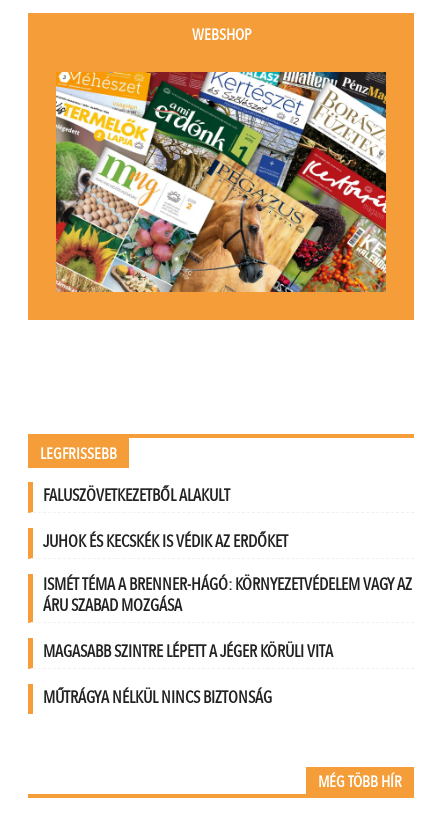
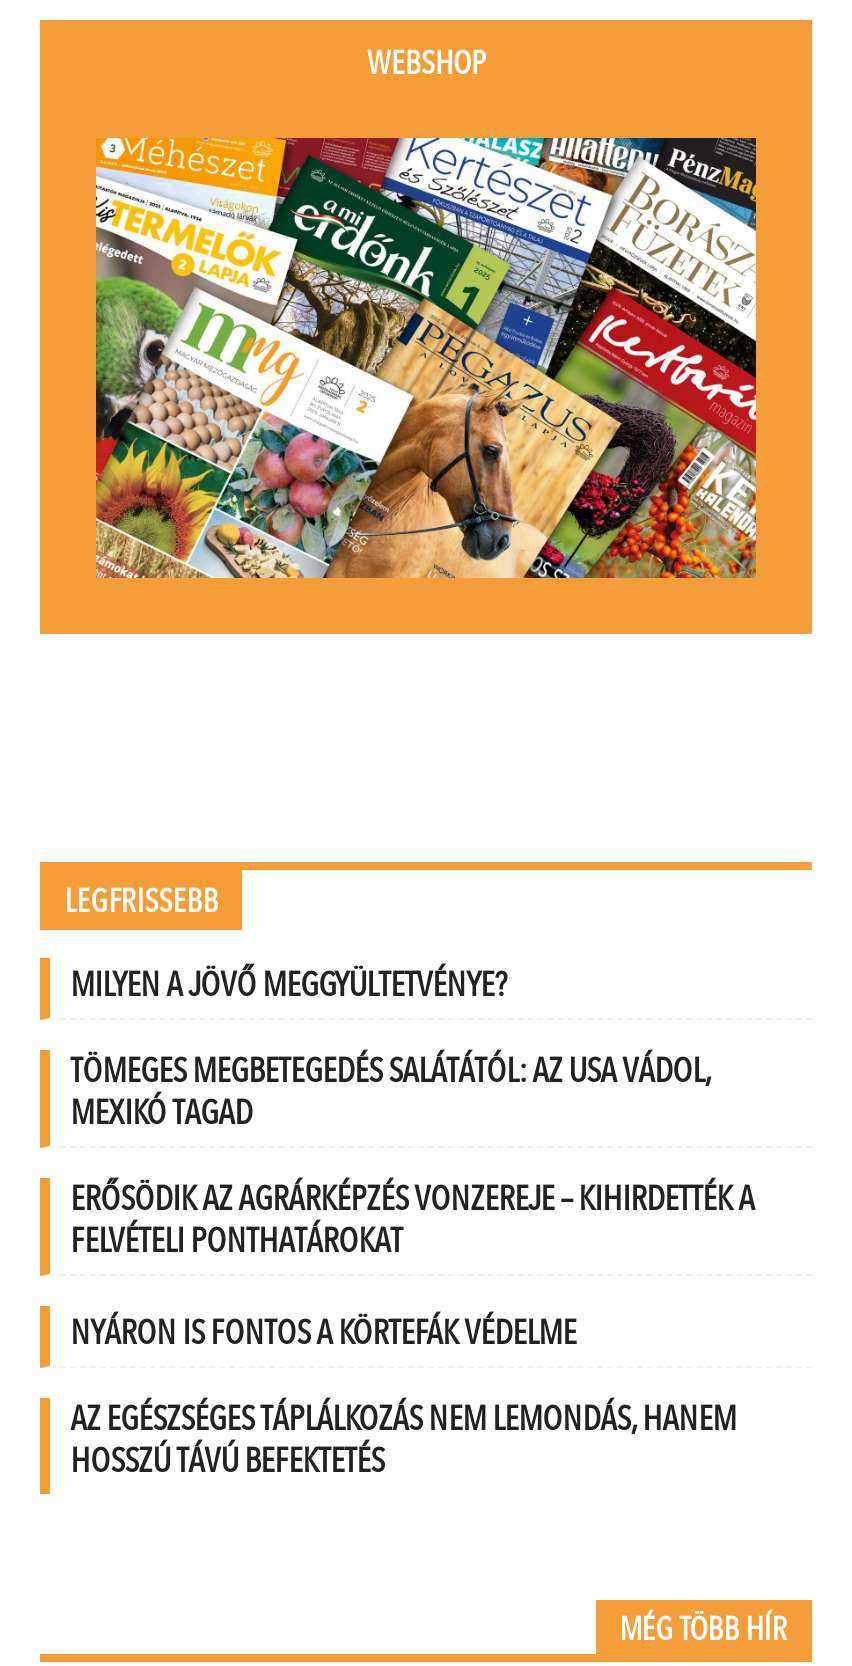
[43,484,230,507] FALUSZÖVETKEZETBŐL ALAKULT -> [70,962,506,1008] MILYEN A JÖVŐ MEGGYÜLTETVÉNYE?
[43,530,288,553] JUHOK ÉS KECSKÉK IS VÉDIK AZ ERDŐKET -> [70,1048,710,1136] TÖMEGES MEGBETEGEDÉS SALÁTÁTÓL: AZ USA VÁDOL, | MEXIKÓ TAGAD
[43,573,412,617] ISMÉT TÉMA A BRENNER-HÁGÓ: KÖRNYEZETVÉDELEM VAGY AZ | ÁRU SZABAD MOZGÁSA -> [70,1176,754,1264] ERŐSÖDIK AZ AGRÁRKÉPZÉS VONZEREJE – KIHIRDETTÉK A | FELVÉTELI PONTHATÁROKAT
[43,640,333,663] MAGASABB SZINTRE LÉPETT A JÉGER KÖRÜLI VITA -> [70,1310,576,1356] NYÁRON IS FONTOS A KÖRTEFÁK VÉDELME
[43,686,272,709] MŰTRÁGYA NÉLKÜL NINCS BIZTONSÁG -> [70,1396,736,1484] AZ EGÉSZSÉGES TÁPLÁLKOZÁS NEM LEMONDÁS, HANEM | HOSSZÚ TÁVÚ BEFEKTETÉS

